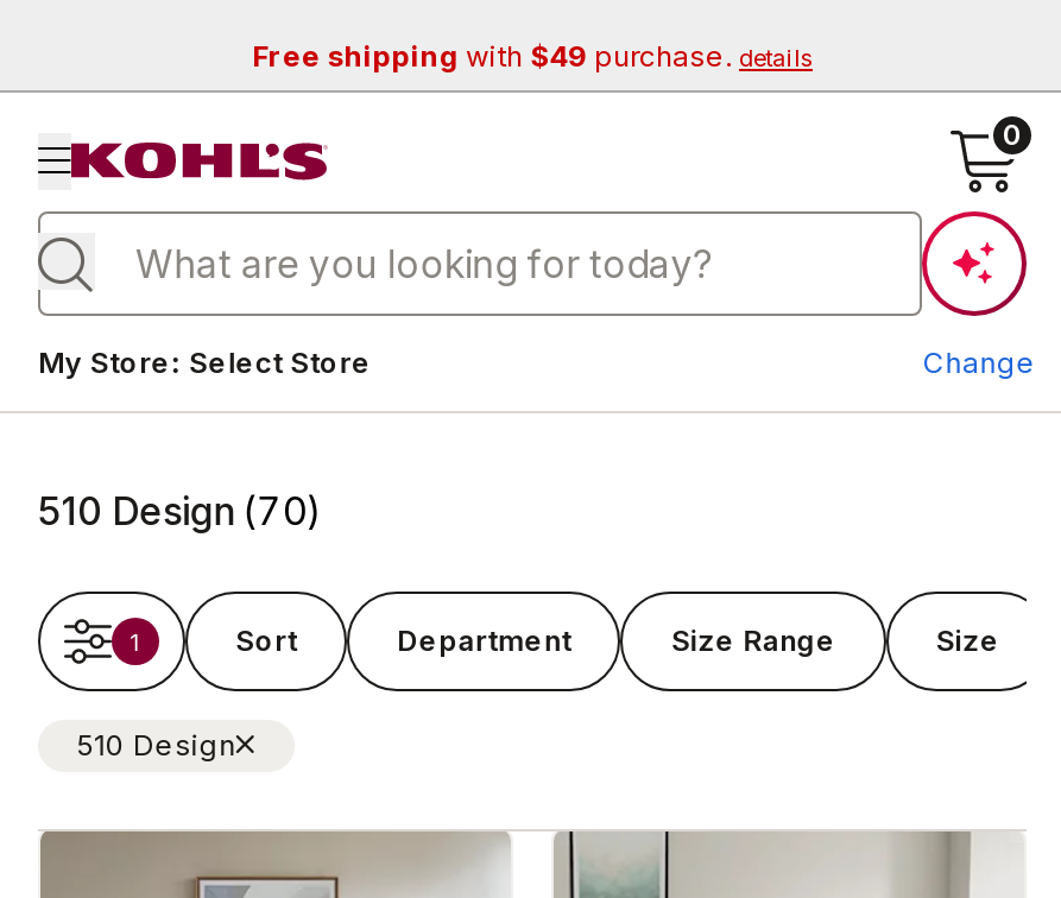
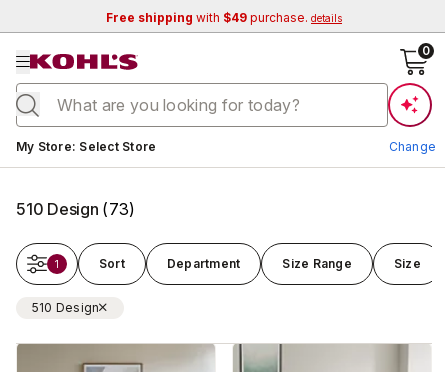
[38,487,322,535] 510 Design (70) -> [16,199,136,219] 510 Design (73)

